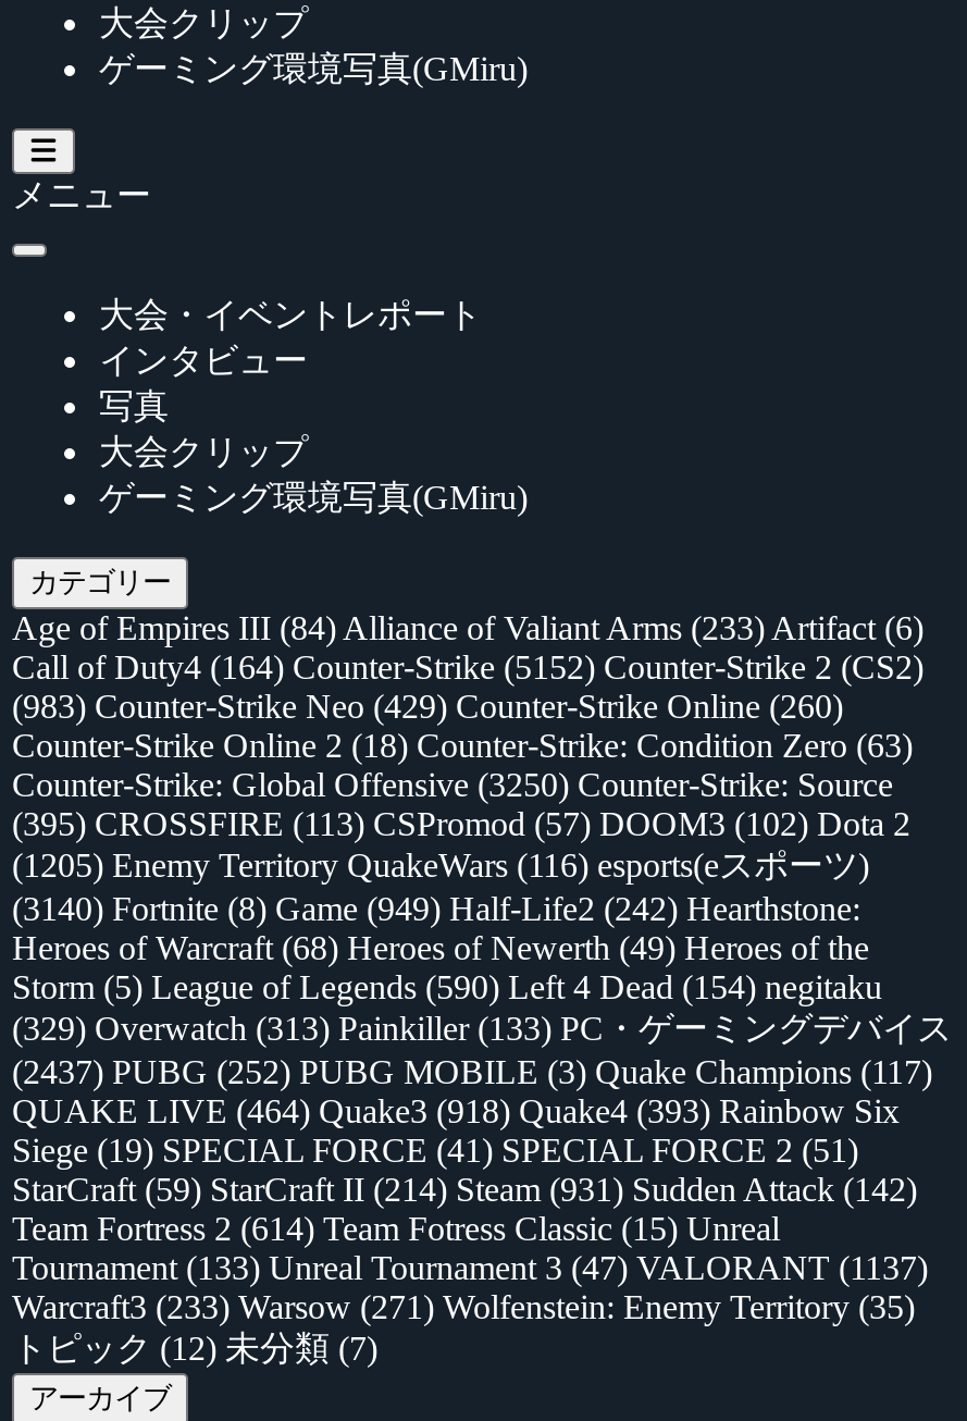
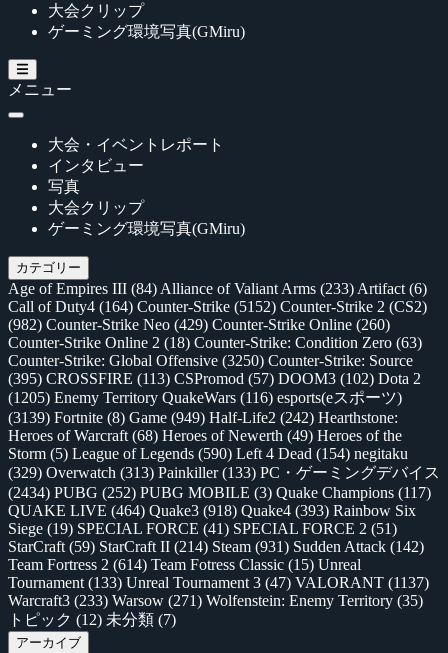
[12,688,843,725] (983) Counter-Strike Neo (429) Counter-Strike Online (260) -> [8,316,390,333] (982) Counter-Strike Neo (429) Counter-Strike Online (260)
[12,890,860,927] (3140) Fortnite (8) Game (949) Half-Life2 (242) Hearthstone: -> [8,409,398,426] (3139) Fortnite (8) Game (949) Half-Life2 (242) Hearthstone:
[12,1053,932,1090] (2437) PUBG (252) PUBG MOBILE (3) Quake Champions (117) -> [8,484,431,501] (2434) PUBG (252) PUBG MOBILE (3) Quake Champions (117)

